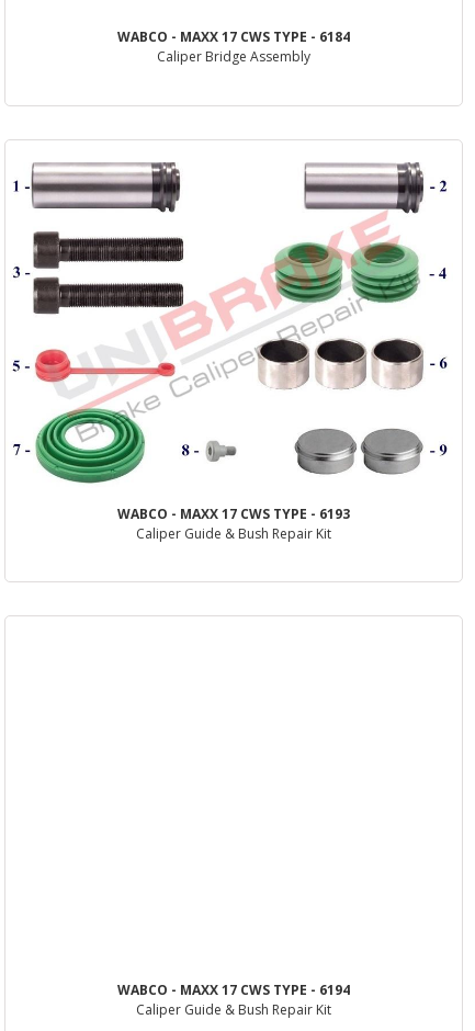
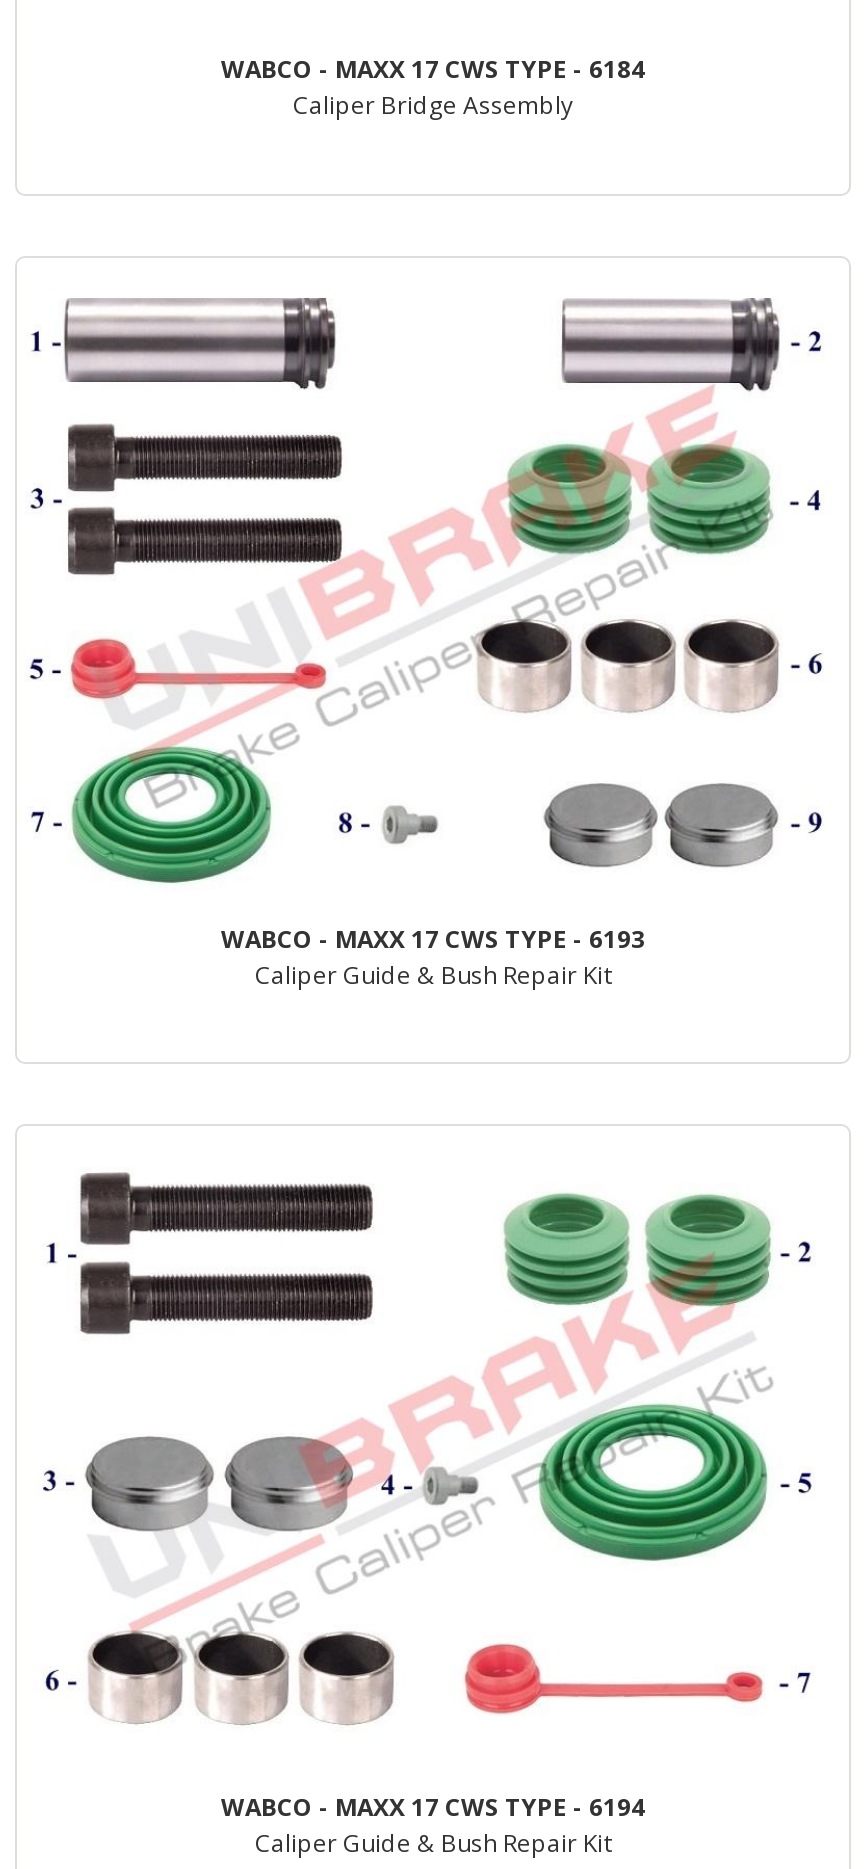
none -> [41,1170,813,1726] [image]

